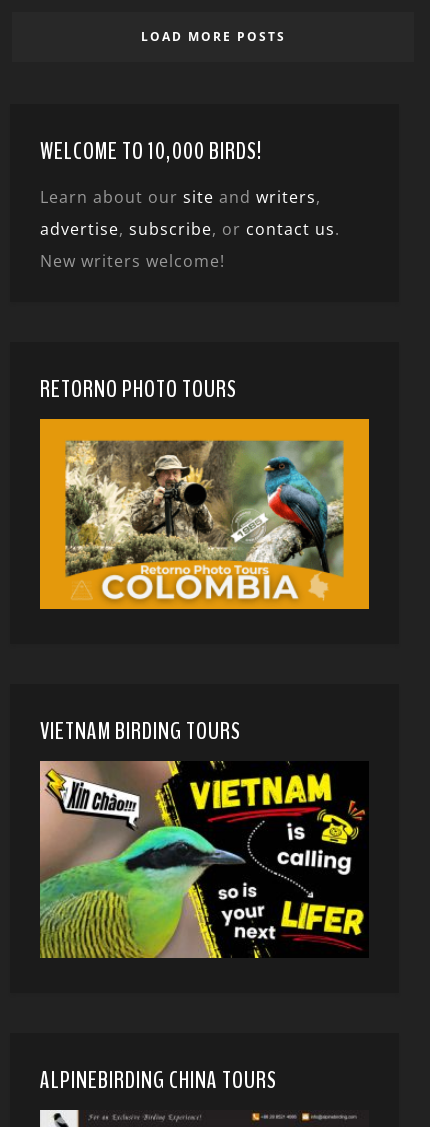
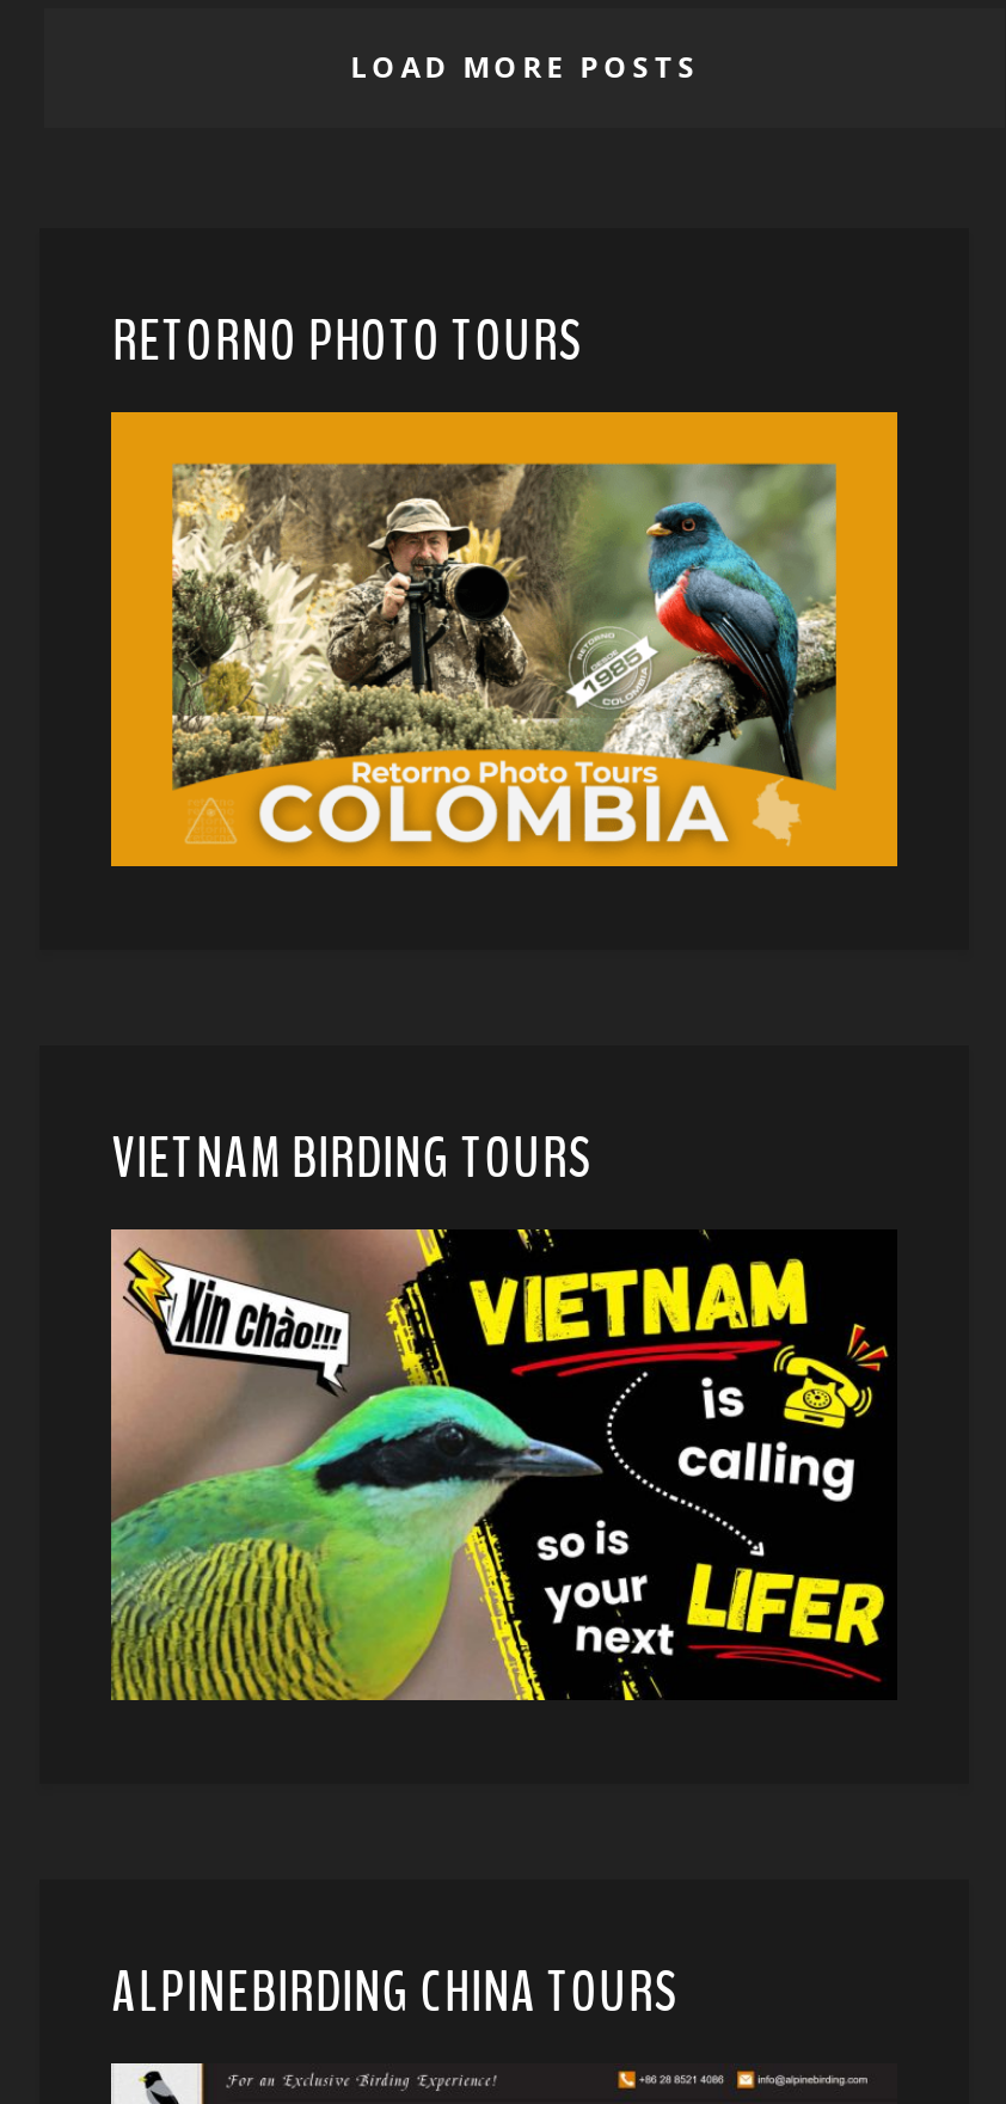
[40,135,340,272] WELCOME TO 10,000 BIRDS! | Learn about our site and writers, | advertise, subscribe, or contact us. | New writers welcome! -> none

